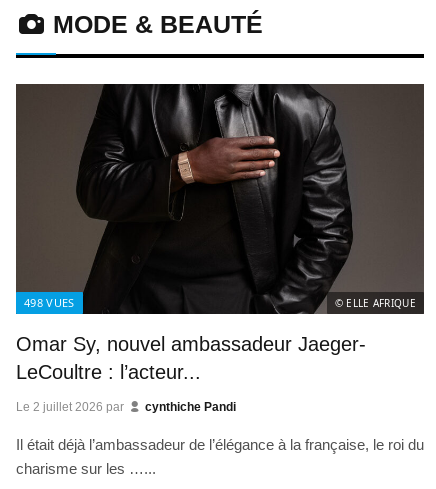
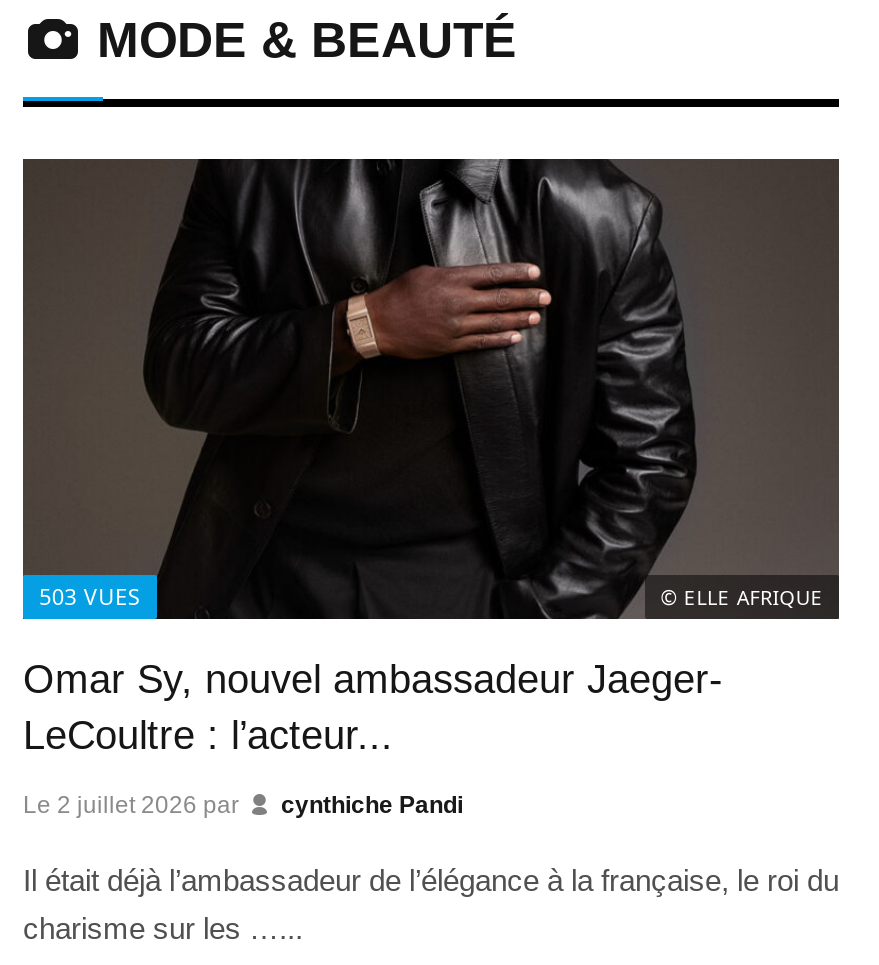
[24,294,75,309] 498 VUES -> [39,580,140,610] 503 VUES

